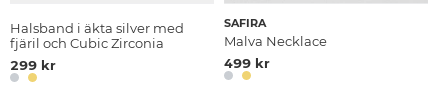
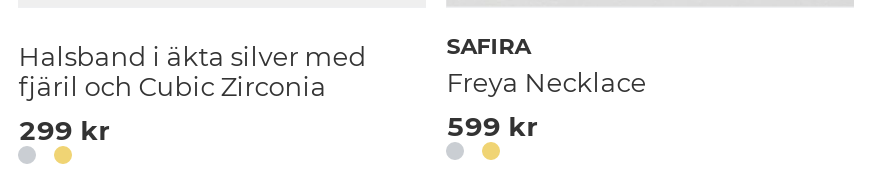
[224,34,327,49] Malva Necklace -> [446,69,646,99] Freya Necklace
[224,56,270,71] 499 kr -> [446,112,538,142] 599 kr

